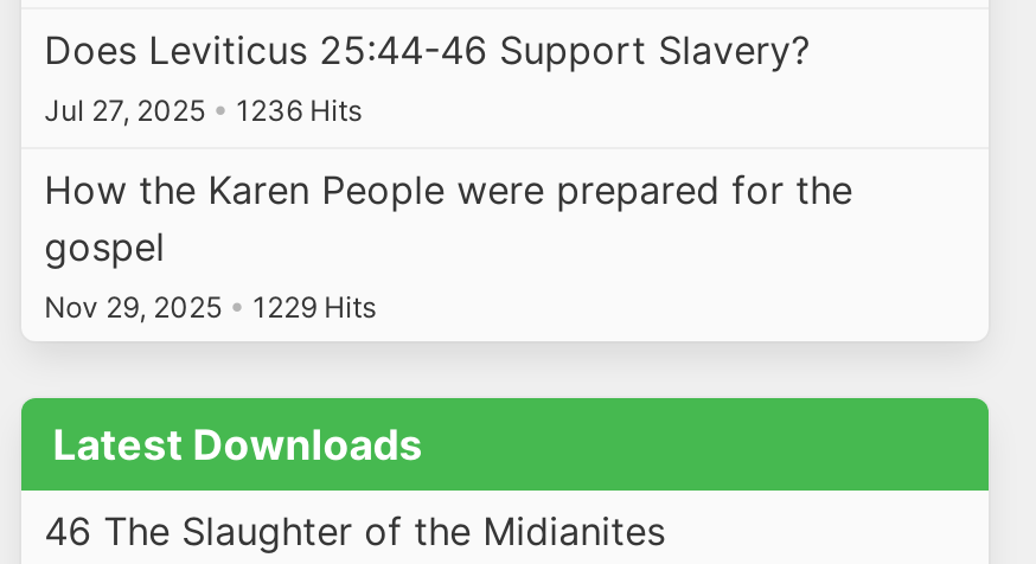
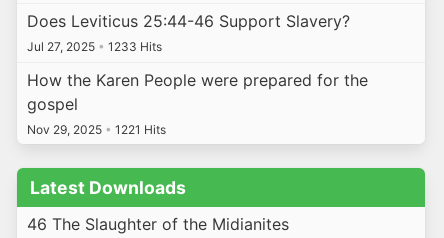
[44,92,362,128] Jul 27, 2025 • 1236 Hits -> [27,39,162,54] Jul 27, 2025 • 1233 Hits
[44,288,376,324] Nov 29, 2025 • 1229 Hits -> [27,122,166,137] Nov 29, 2025 • 1221 Hits

